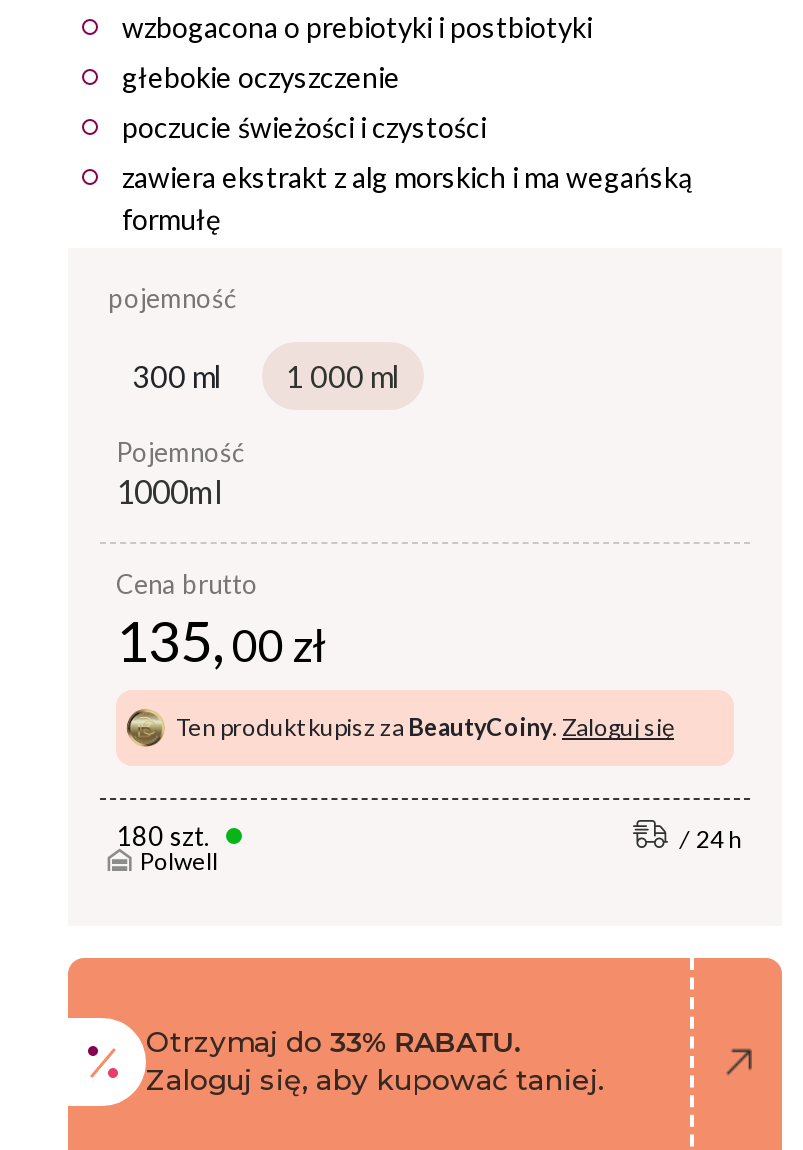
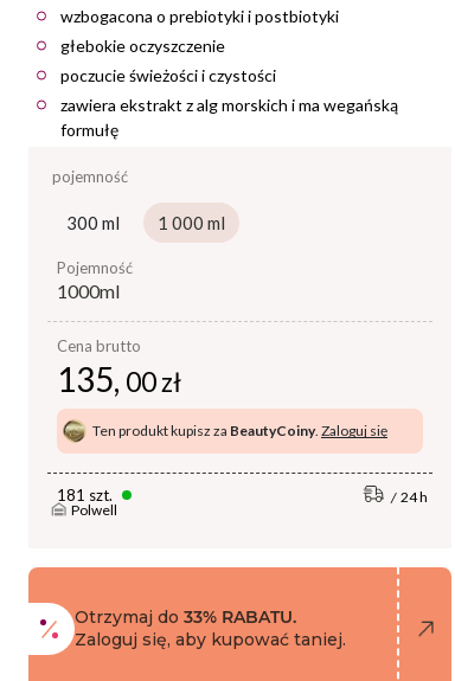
[116,819,210,851] 180 szt. -> [57,485,113,504] 181 szt.

